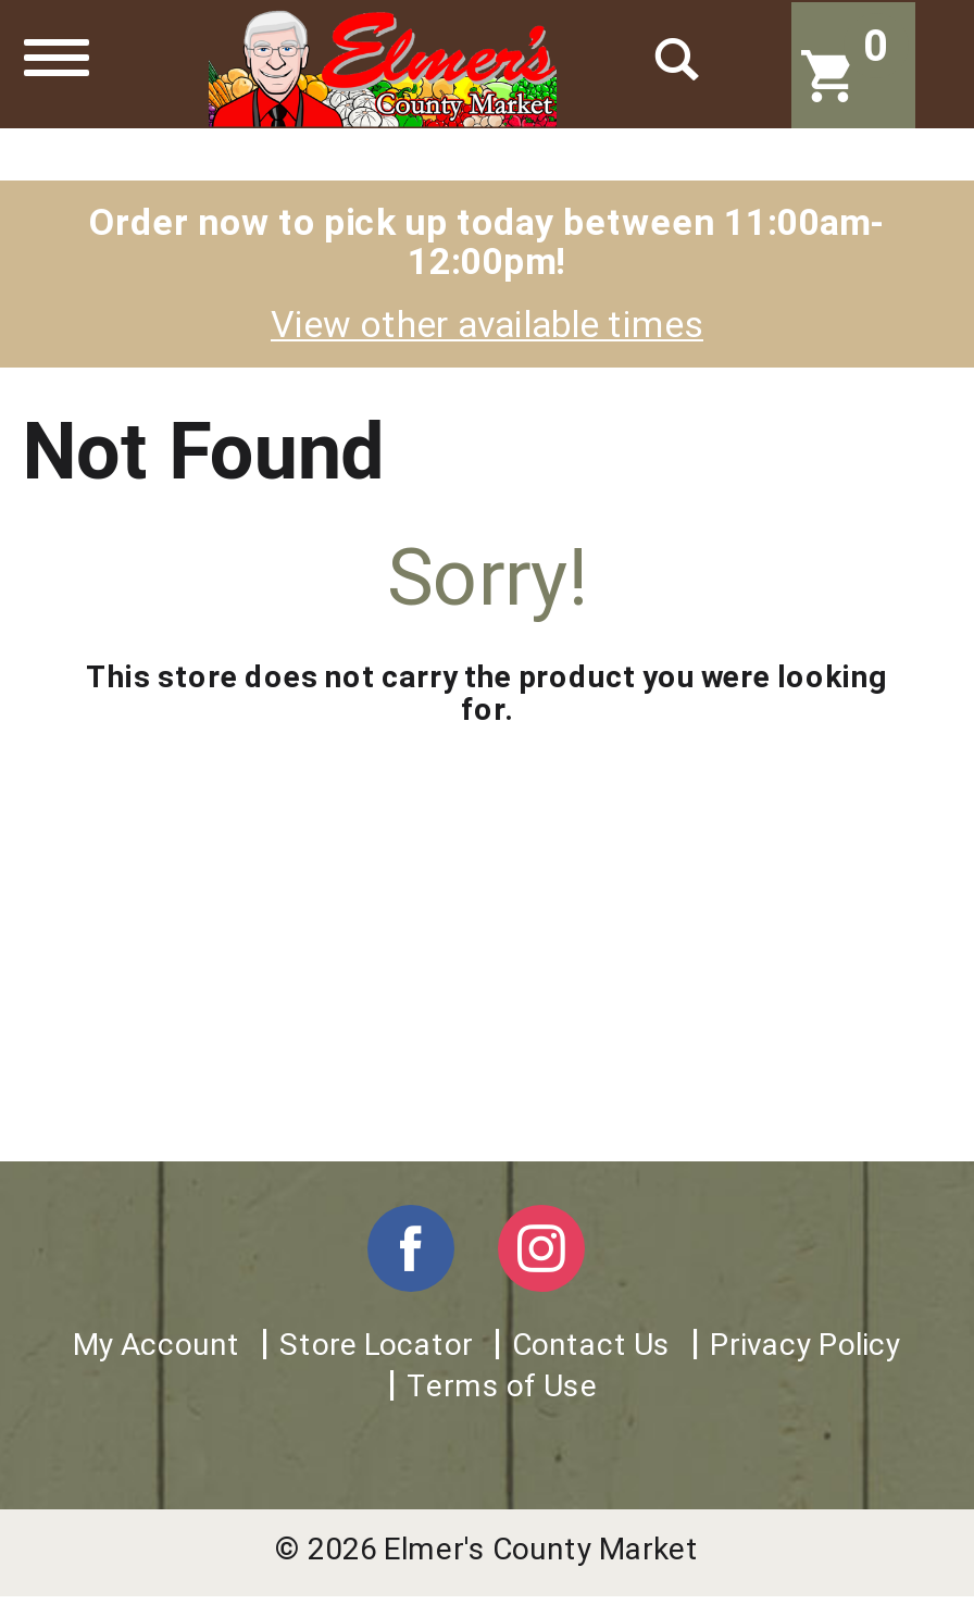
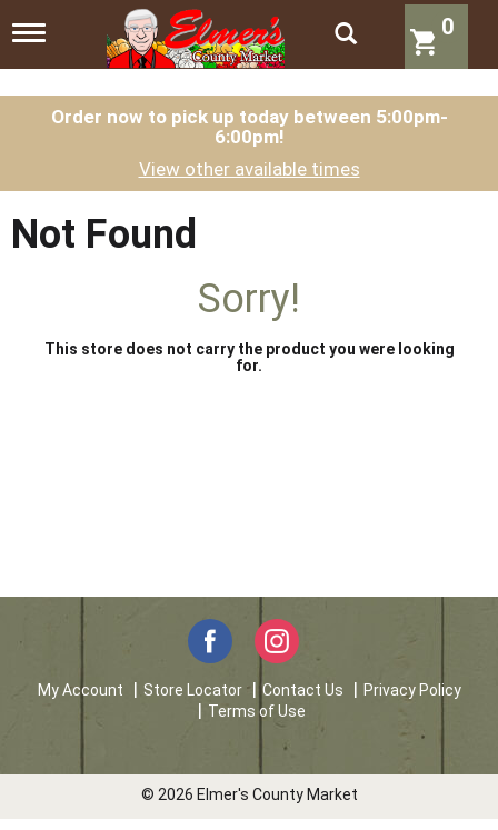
[89,201,885,283] Order now to pick up today between 11:00am- | 12:00pm! -> [51,106,447,148] Order now to pick up today between 5:00pm- | 6:00pm!

